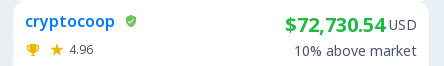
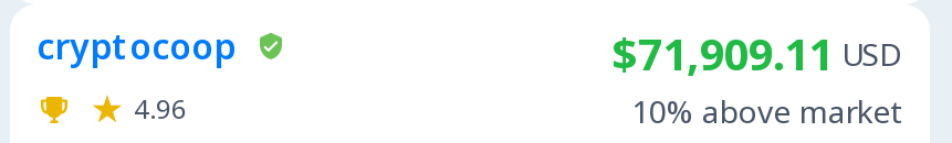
[285,11,417,38] $72,730.54 USD -> [611,24,903,84] $71,909.11 USD

